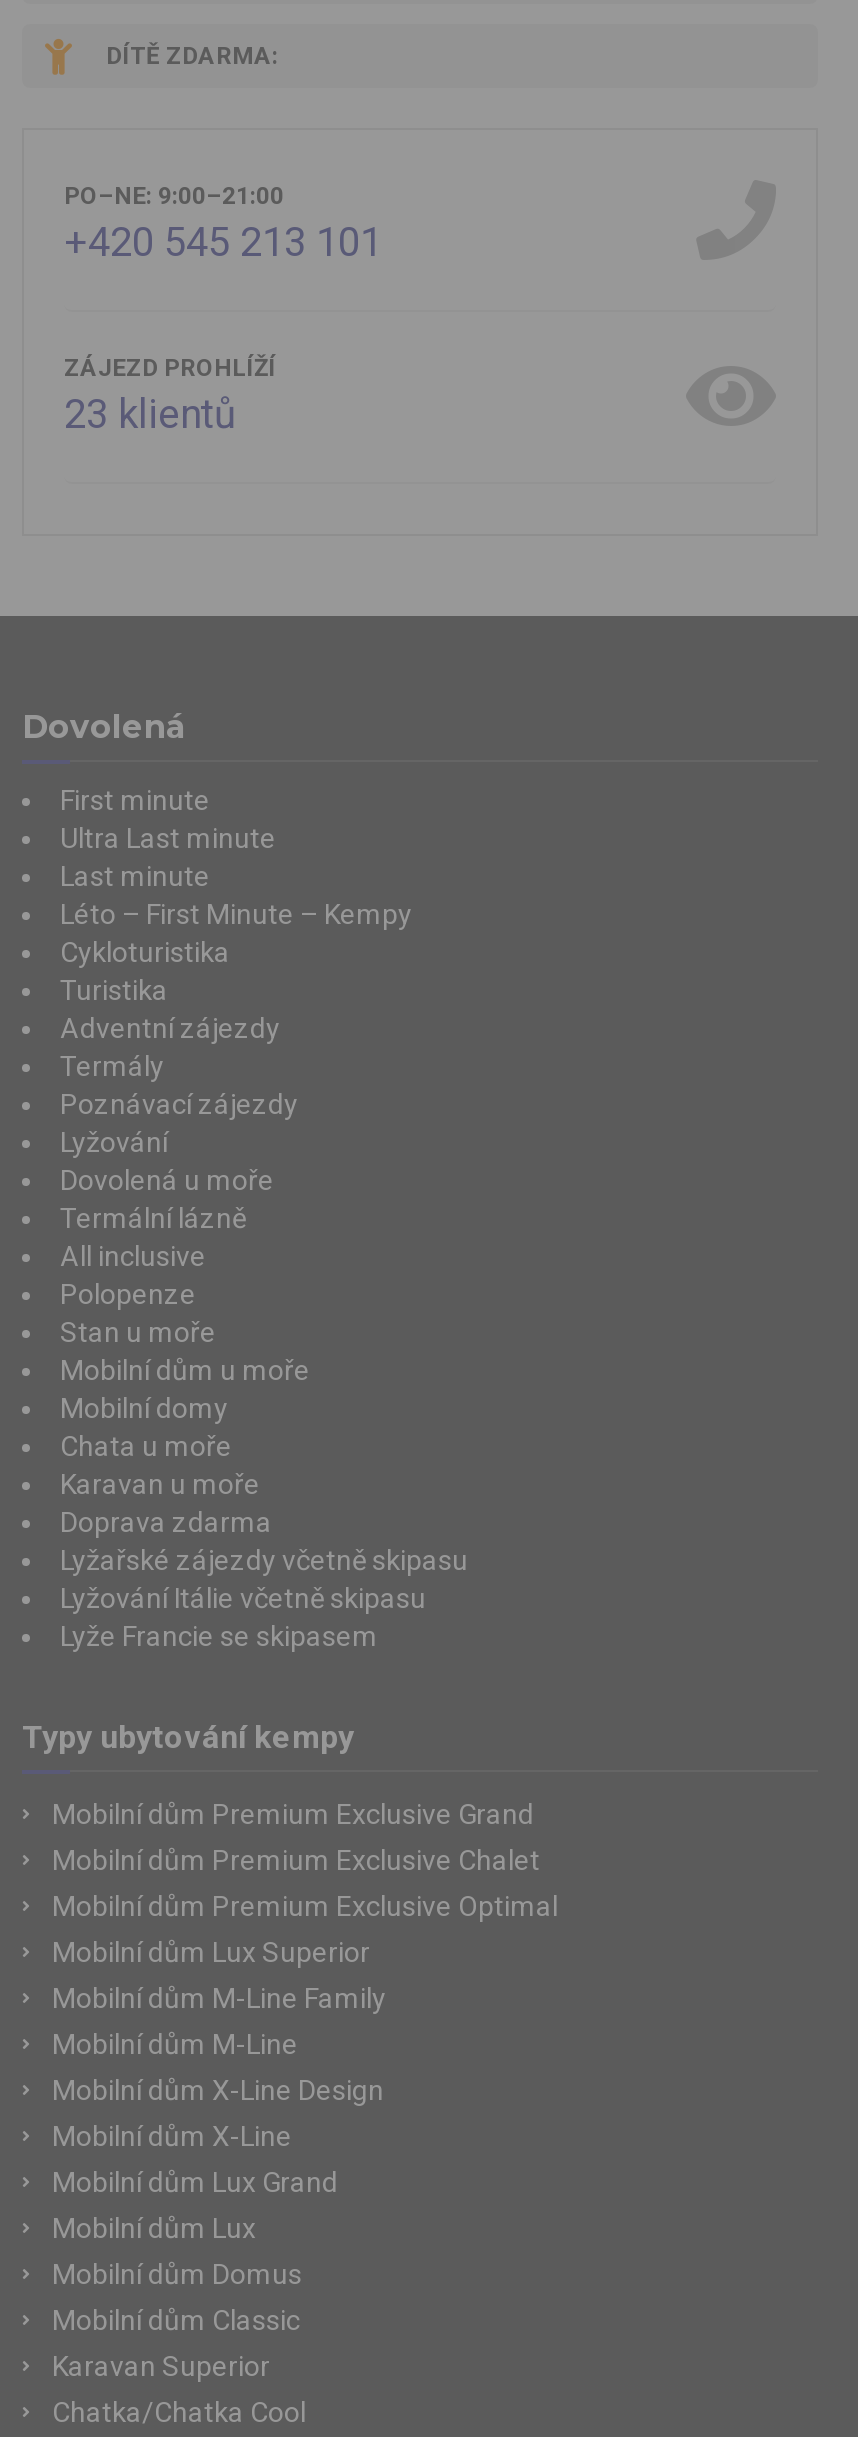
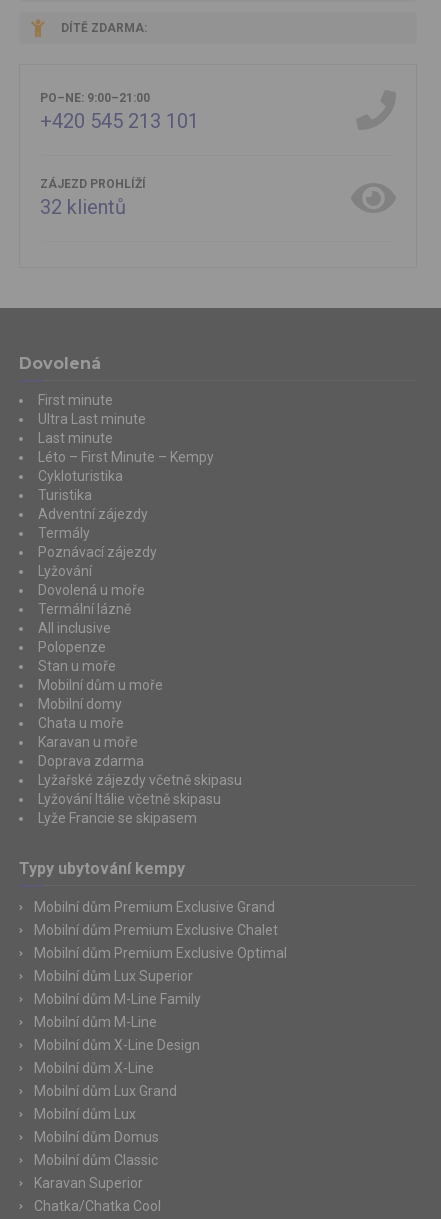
[64,390,236,438] 23 klientů -> [40,195,126,219] 32 klientů

